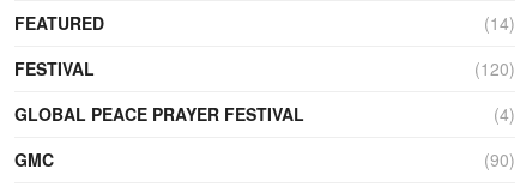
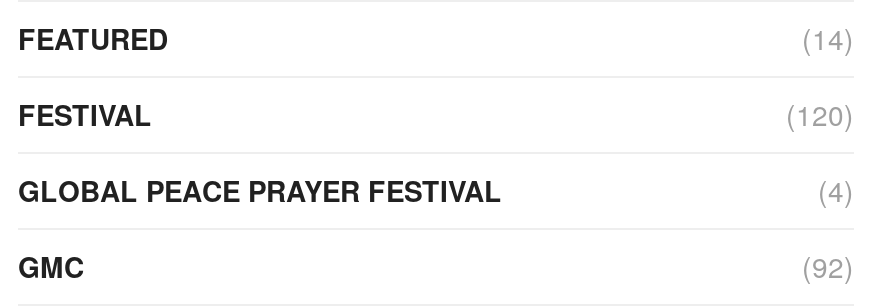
[484,148,515,172] (90) -> [802,246,854,286] (92)

